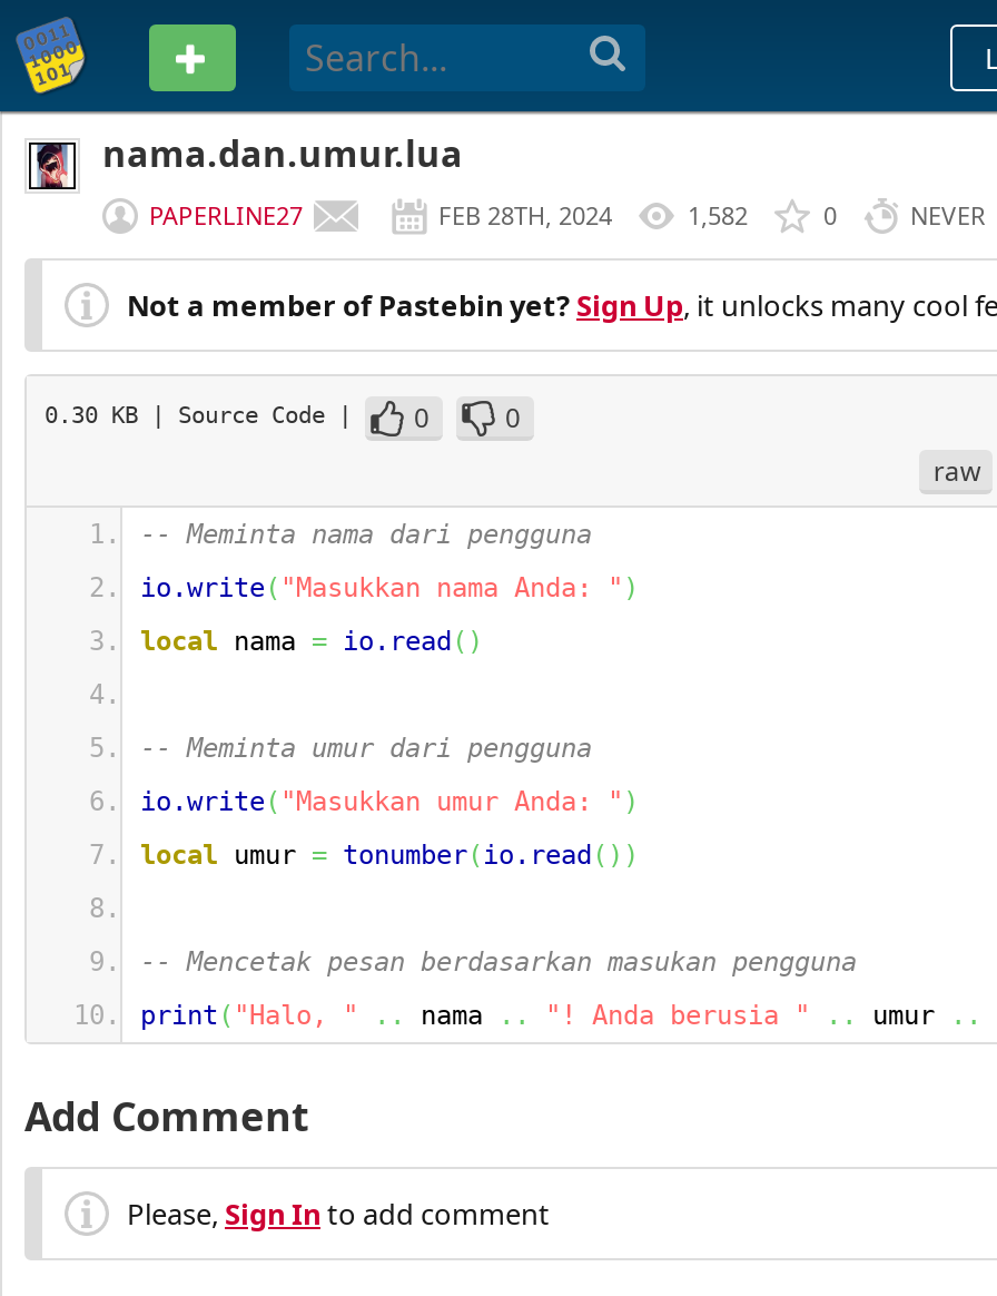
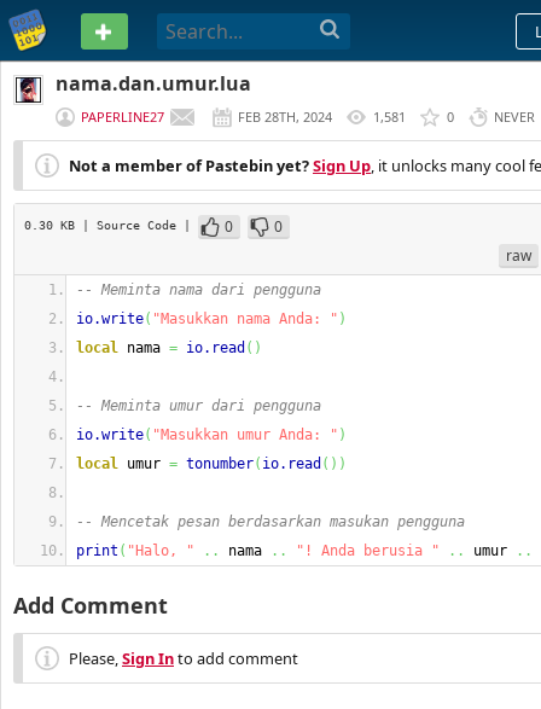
[688,198,748,232] 1,582 -> [373,107,406,126] 1,581

